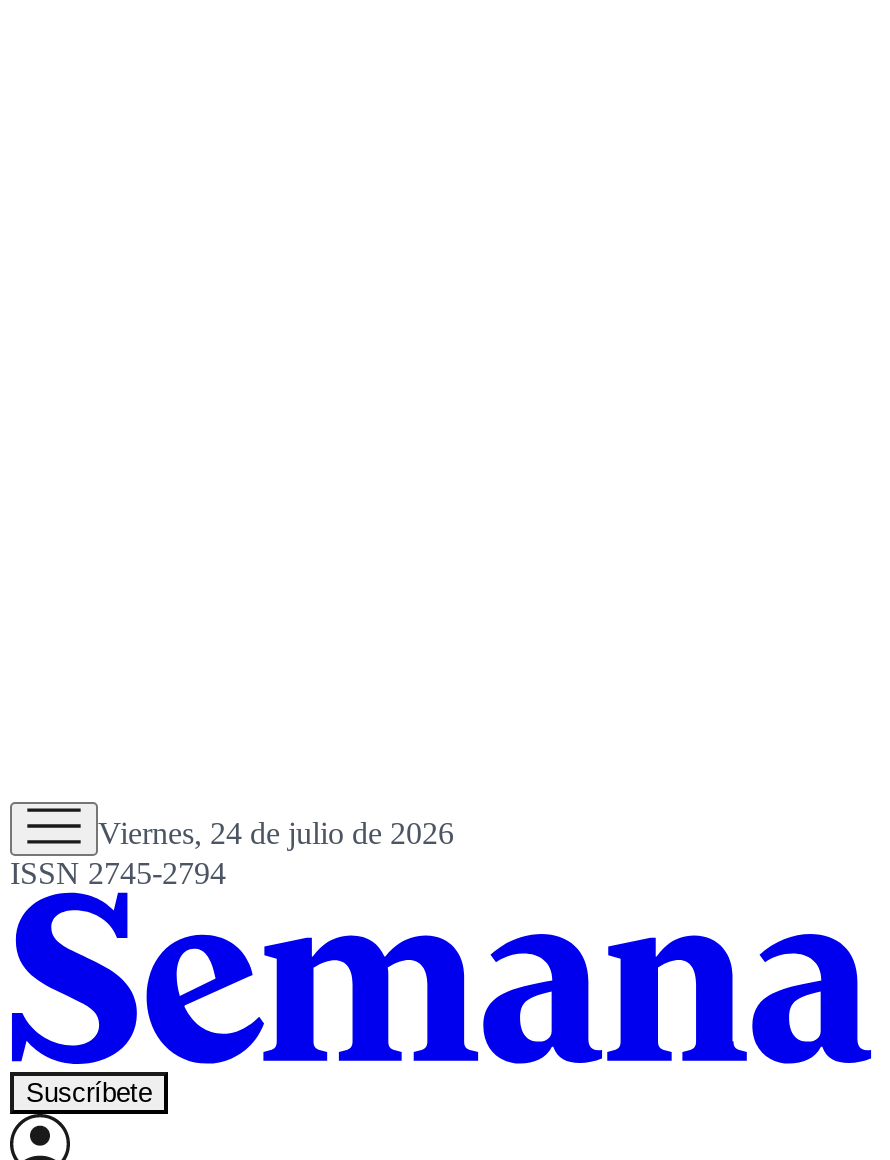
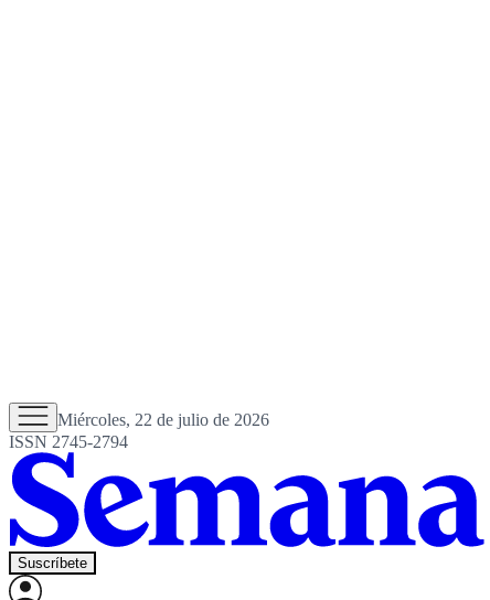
[98,816,454,850] Viernes, 24 de julio de 2026 -> [57,410,269,429] Miércoles, 22 de julio de 2026

